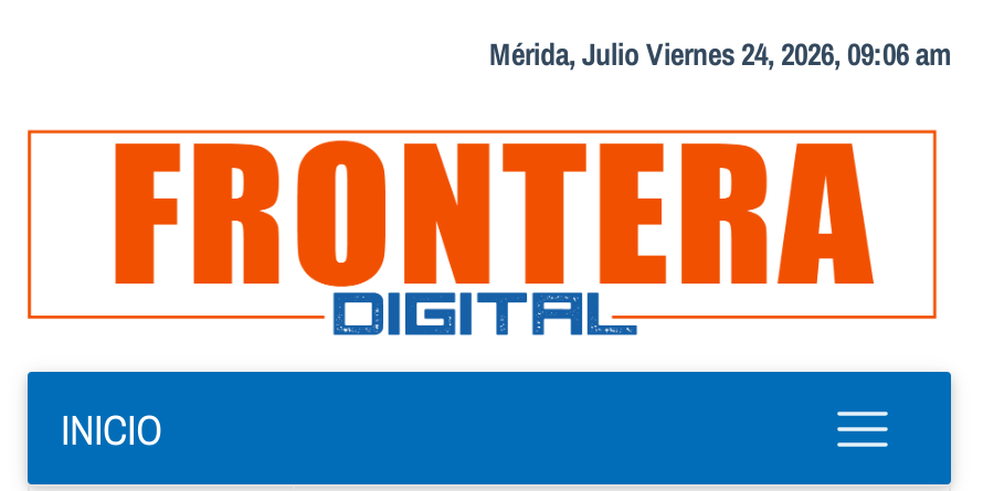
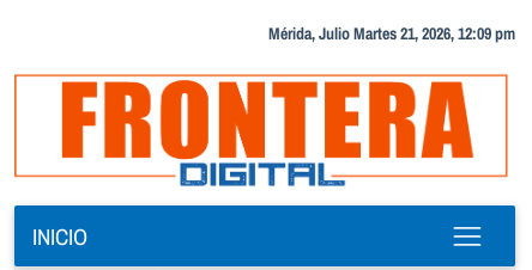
[489,36,951,72] Mérida, Julio Viernes 24, 2026, 09:06 am -> [268,24,515,43] Mérida, Julio Martes 21, 2026, 12:09 pm

